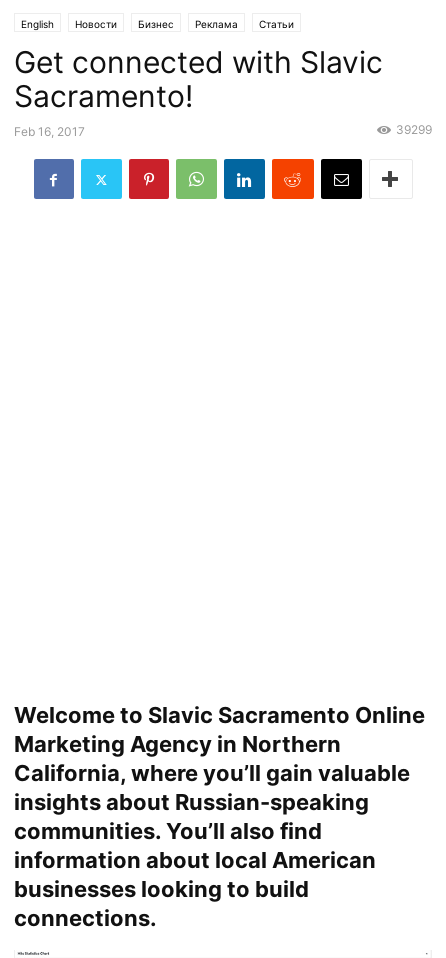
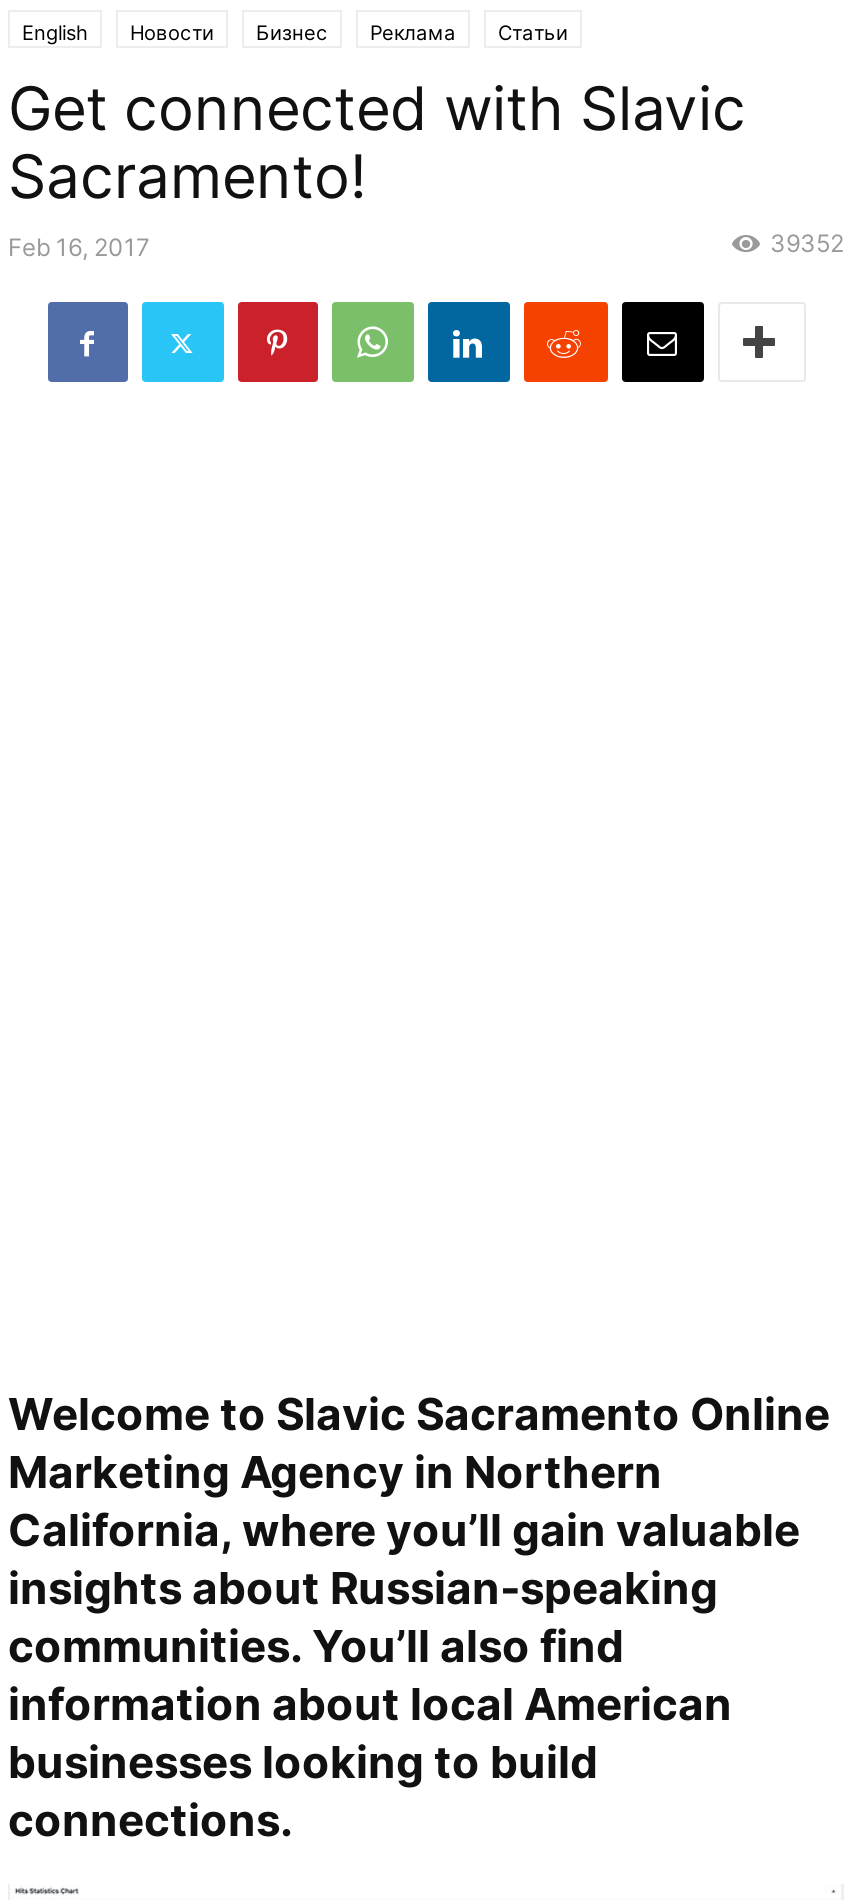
[396,122,432,137] 39299 -> [770,228,844,258] 39352

